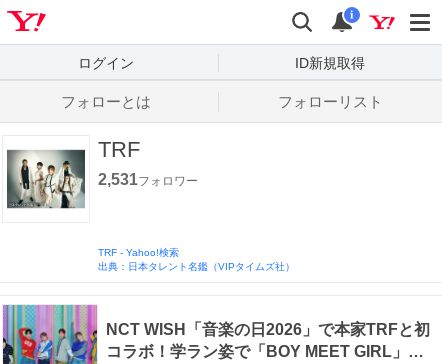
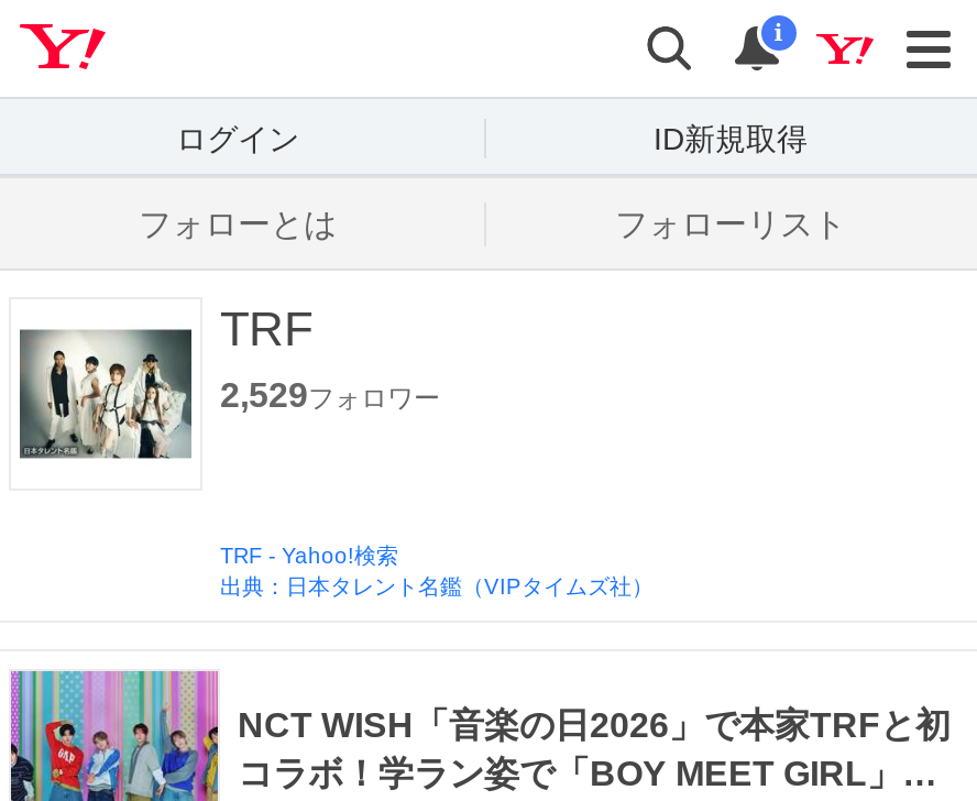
[98,171,198,188] 2,531フォロワー -> [220,376,440,414] 2,529フォロワー

